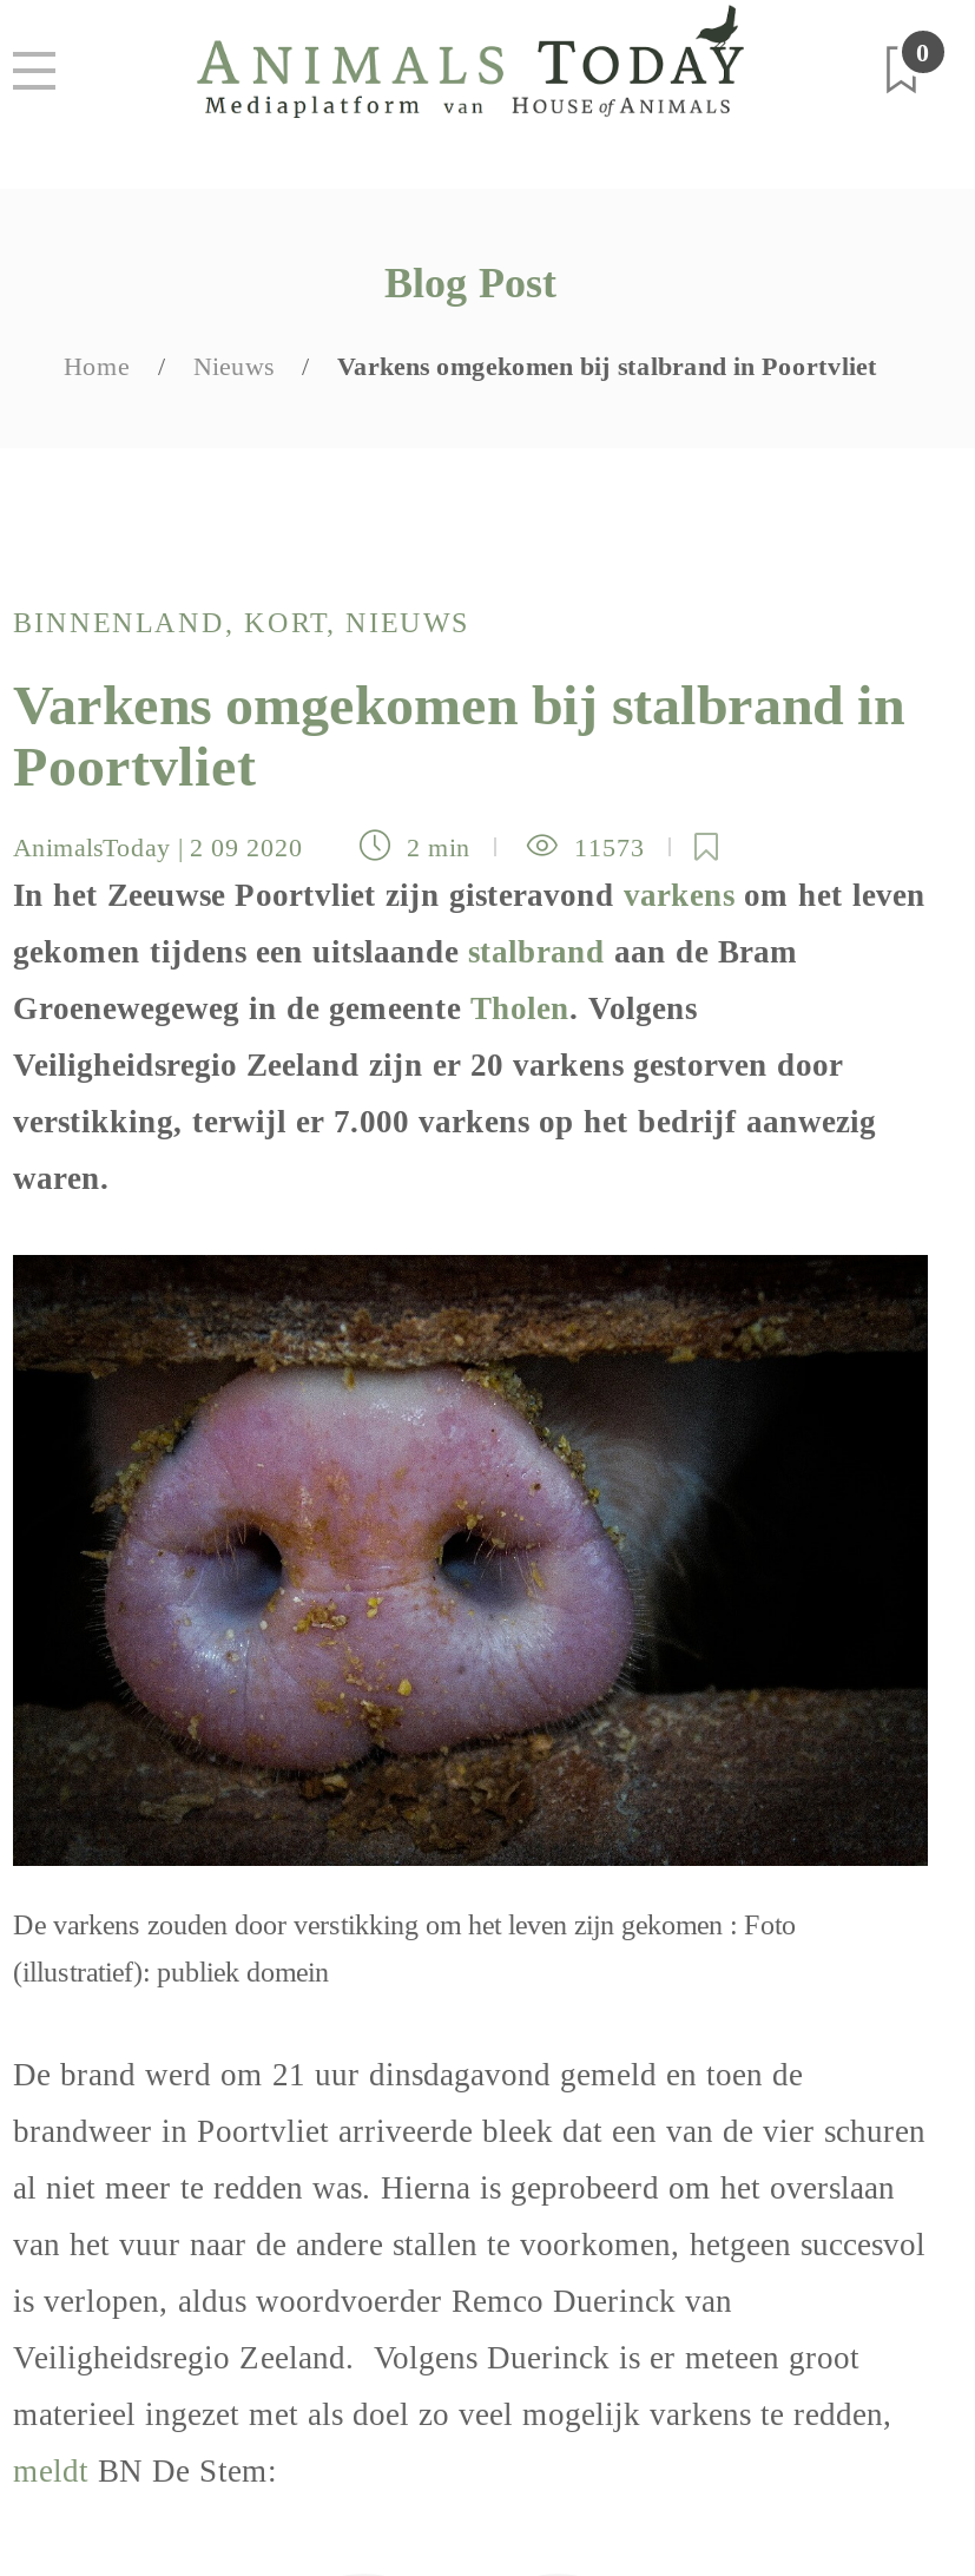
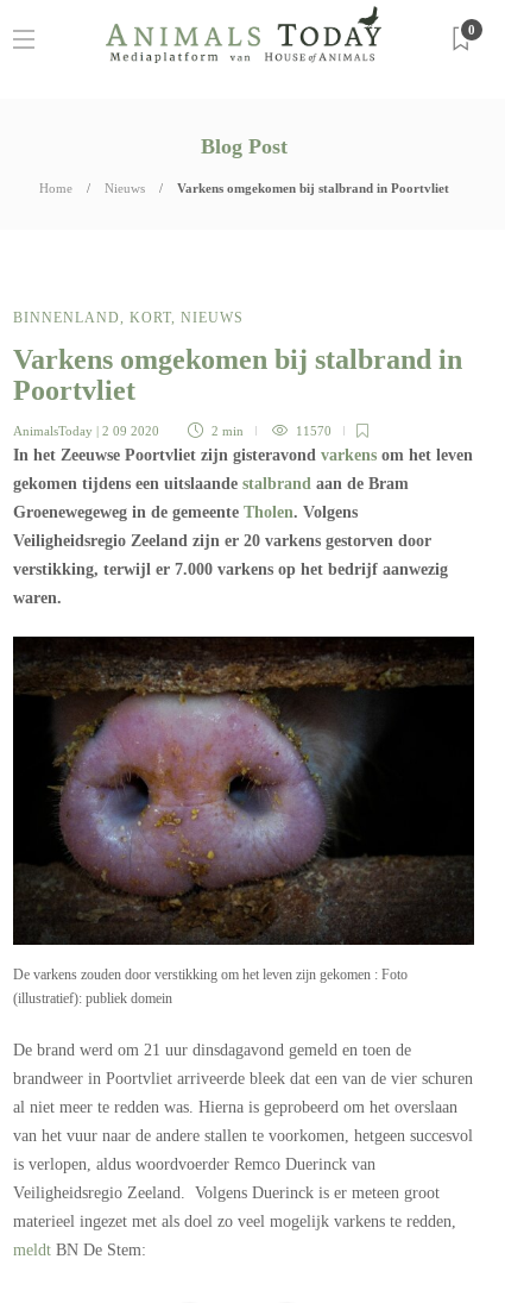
[567,833,645,861] 11573 -> [292,424,332,438] 11570

